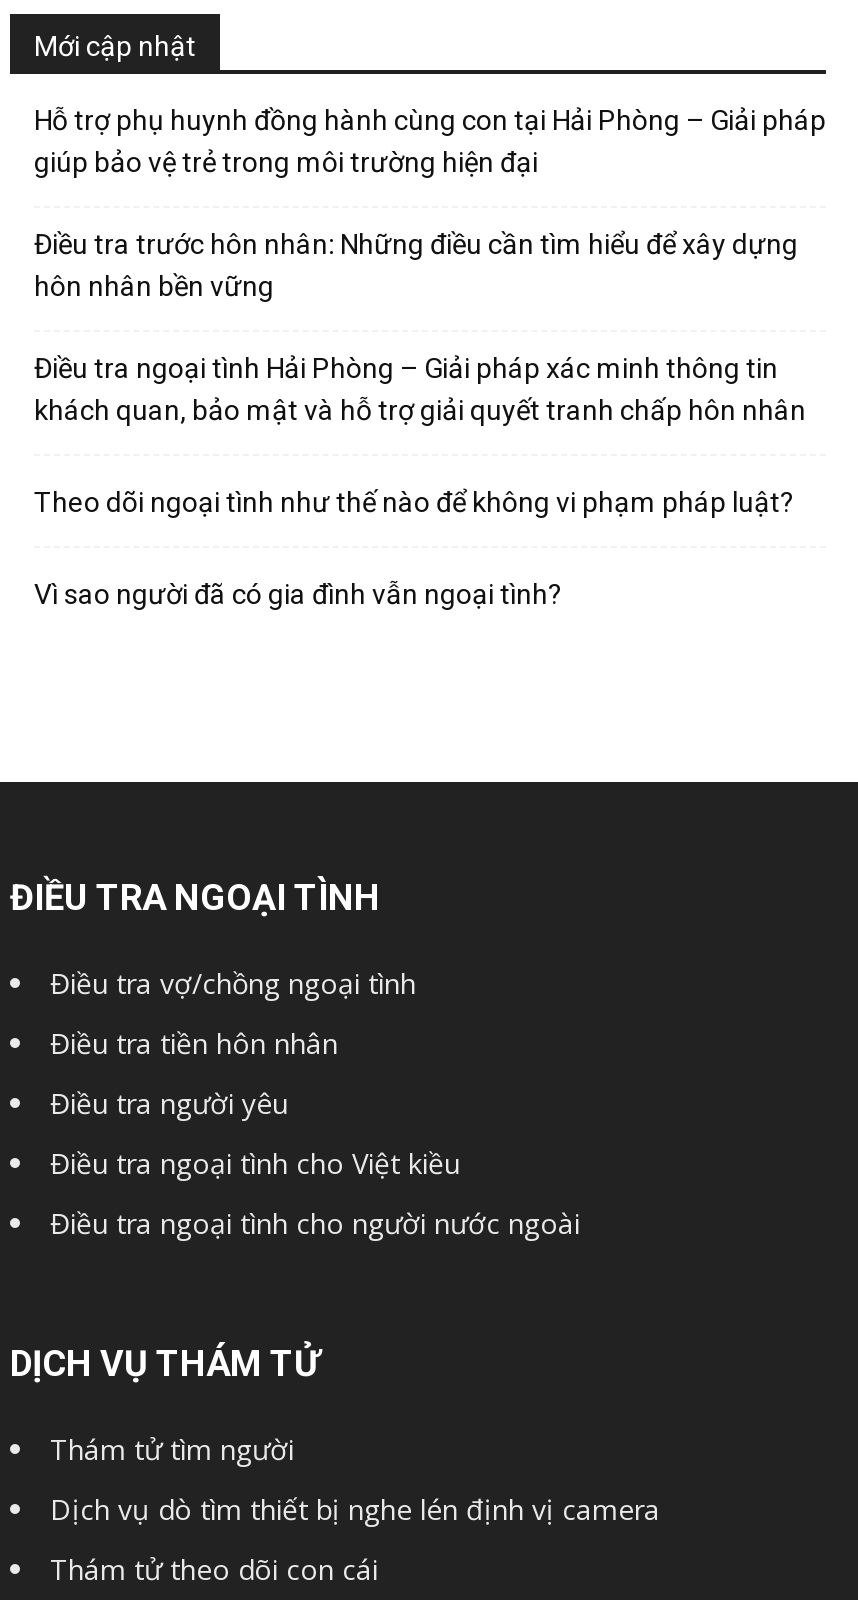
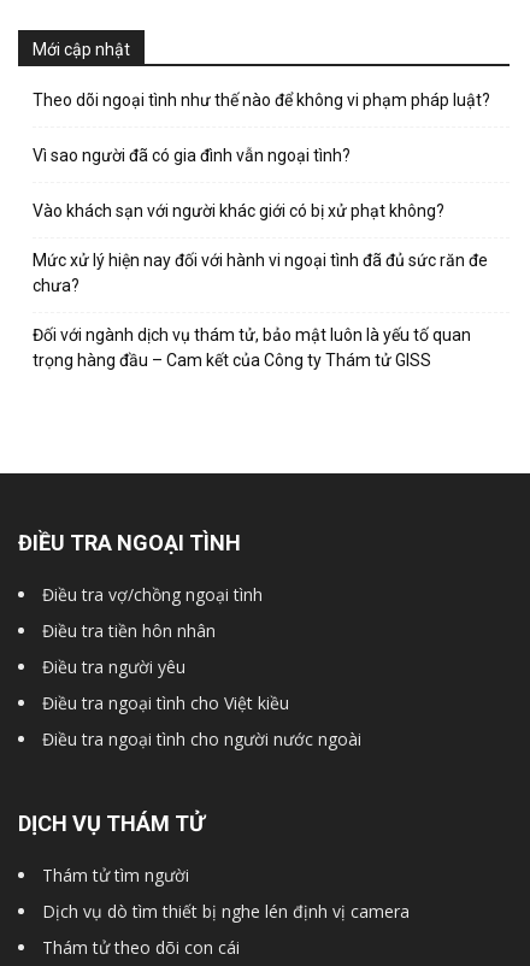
[34,105,826,427] Hỗ trợ phụ huynh đồng hành cùng con tại Hải Phòng – Giải pháp | giúp bảo vệ trẻ trong môi trường hiện đại | Điều tra trước hôn nhân: Những điều cần tìm hiểu để xây dựng | hôn nhân bền vững | Điều tra ngoại tình Hải Phòng – Giải pháp xác minh thông tin | khách quan, bảo mật và hỗ trợ giải quyết tranh chấp hôn nhân -> none
moved [34,487,794,611] -> [33,91,490,165]: Theo dõi ngoại tình như thế nào để không vi phạm pháp luật? | Vì sao người đã có gia đình vẫn ngoại tình?
none -> [33,202,488,370] Vào khách sạn với người khác giới có bị xử phạt không? | Mức xử lý hiện nay đối với hành vi ngoại tình đã đủ sức răn đe | chưa? | Đối với ngành dịch vụ thám tử, bảo mật luôn là yếu tố quan | trọng hàng đầu – Cam kết của Công ty Thám tử GISS

